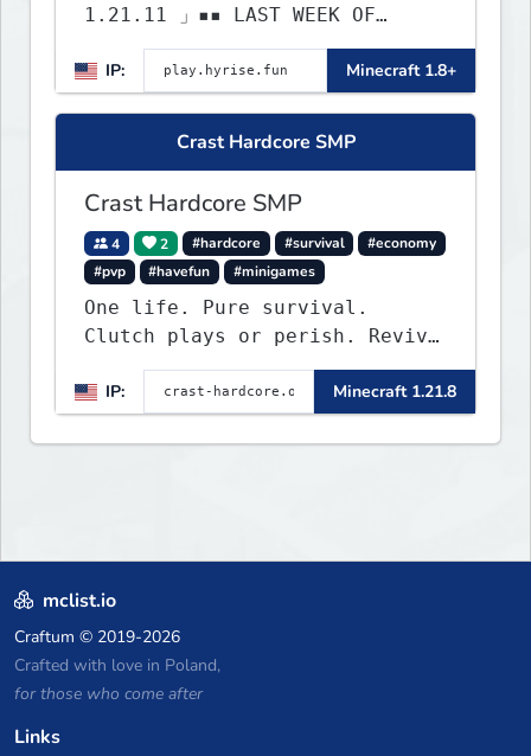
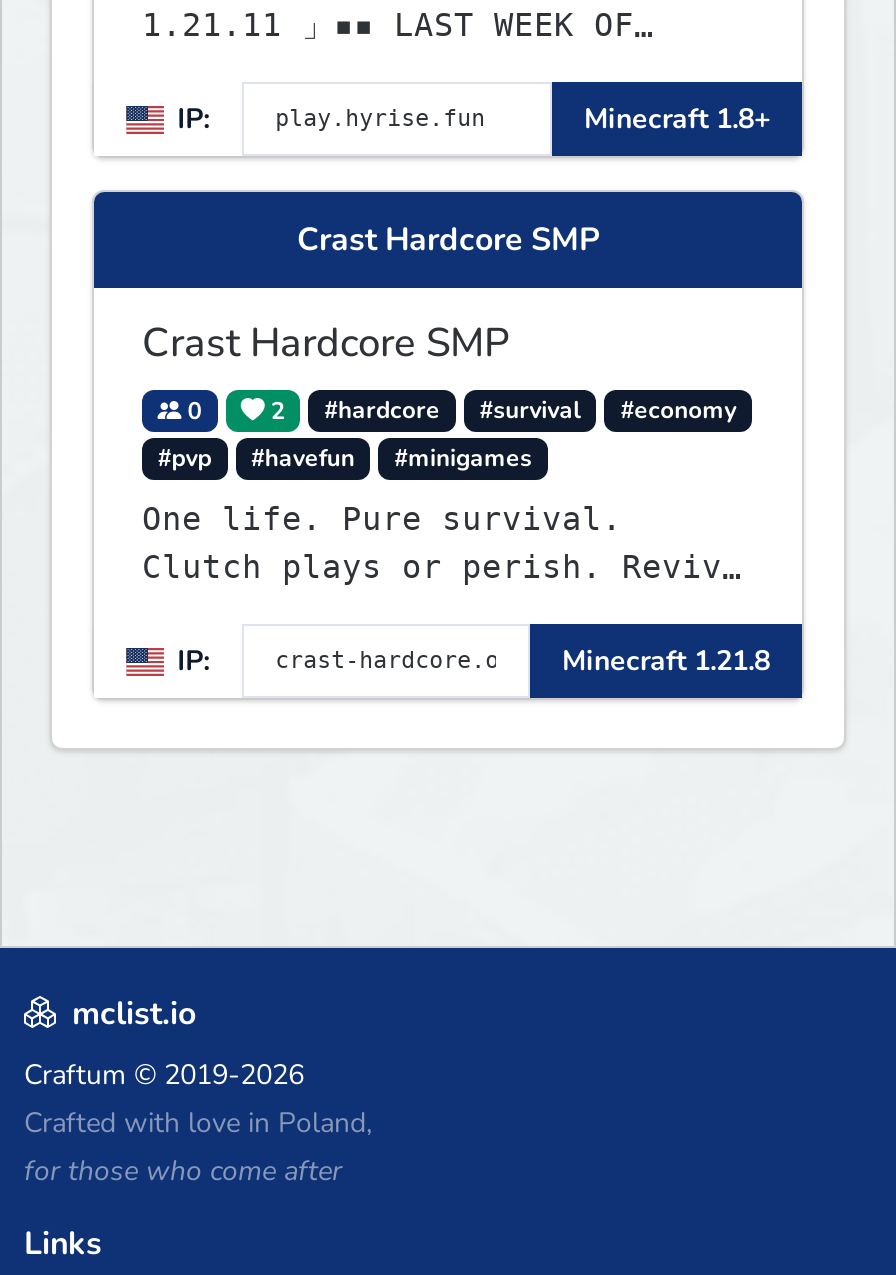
[108,234,436,253] 4 2 #hardcore #survival #economy -> [182,395,736,427] 0 2 #hardcore #survival #economy

